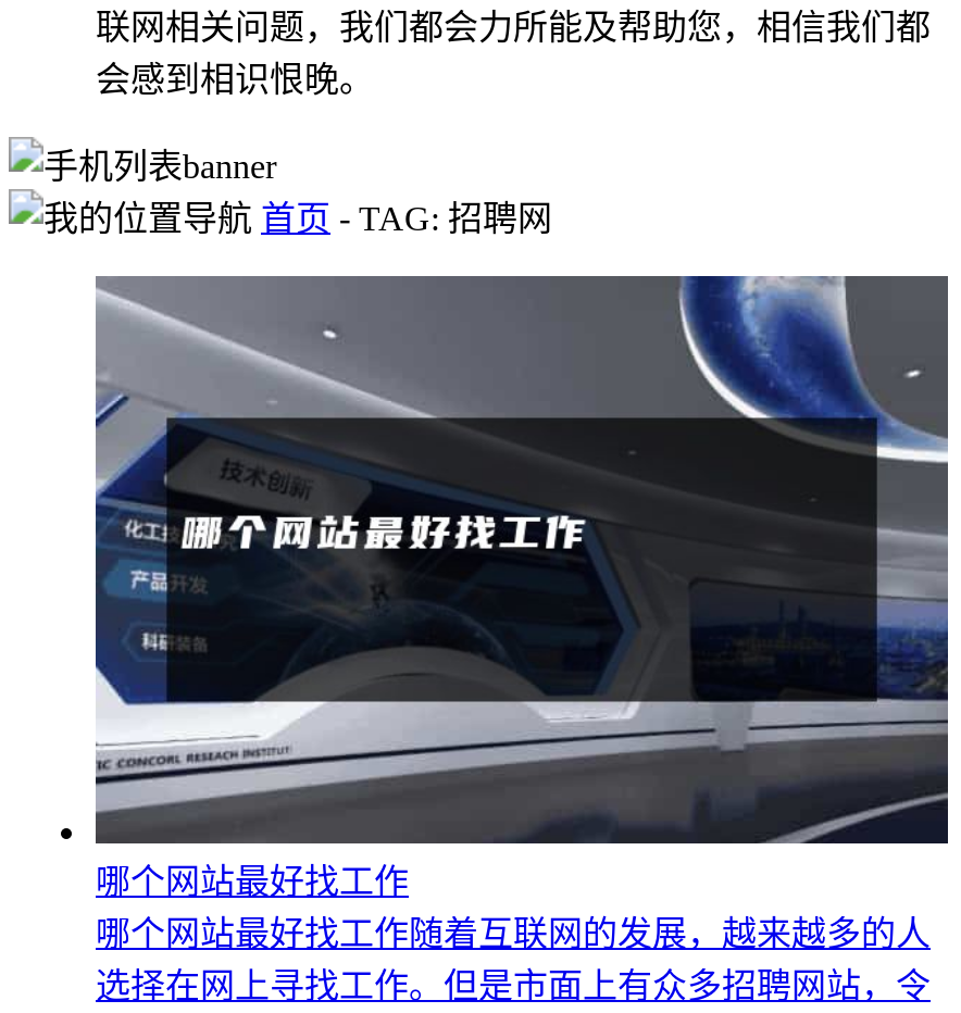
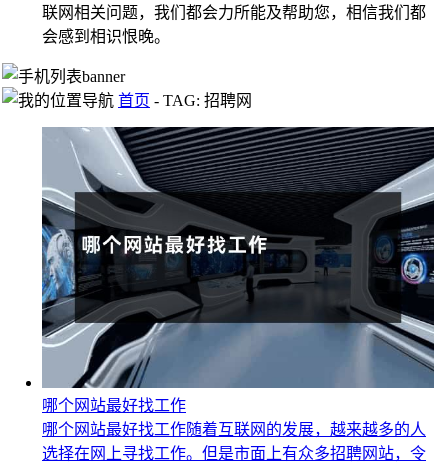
[93,274,950,846] [image] -> [41,126,435,389] [image]

